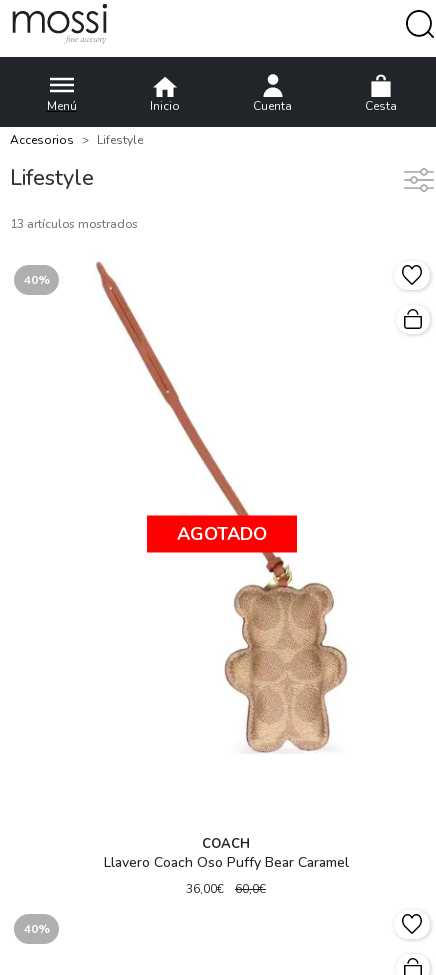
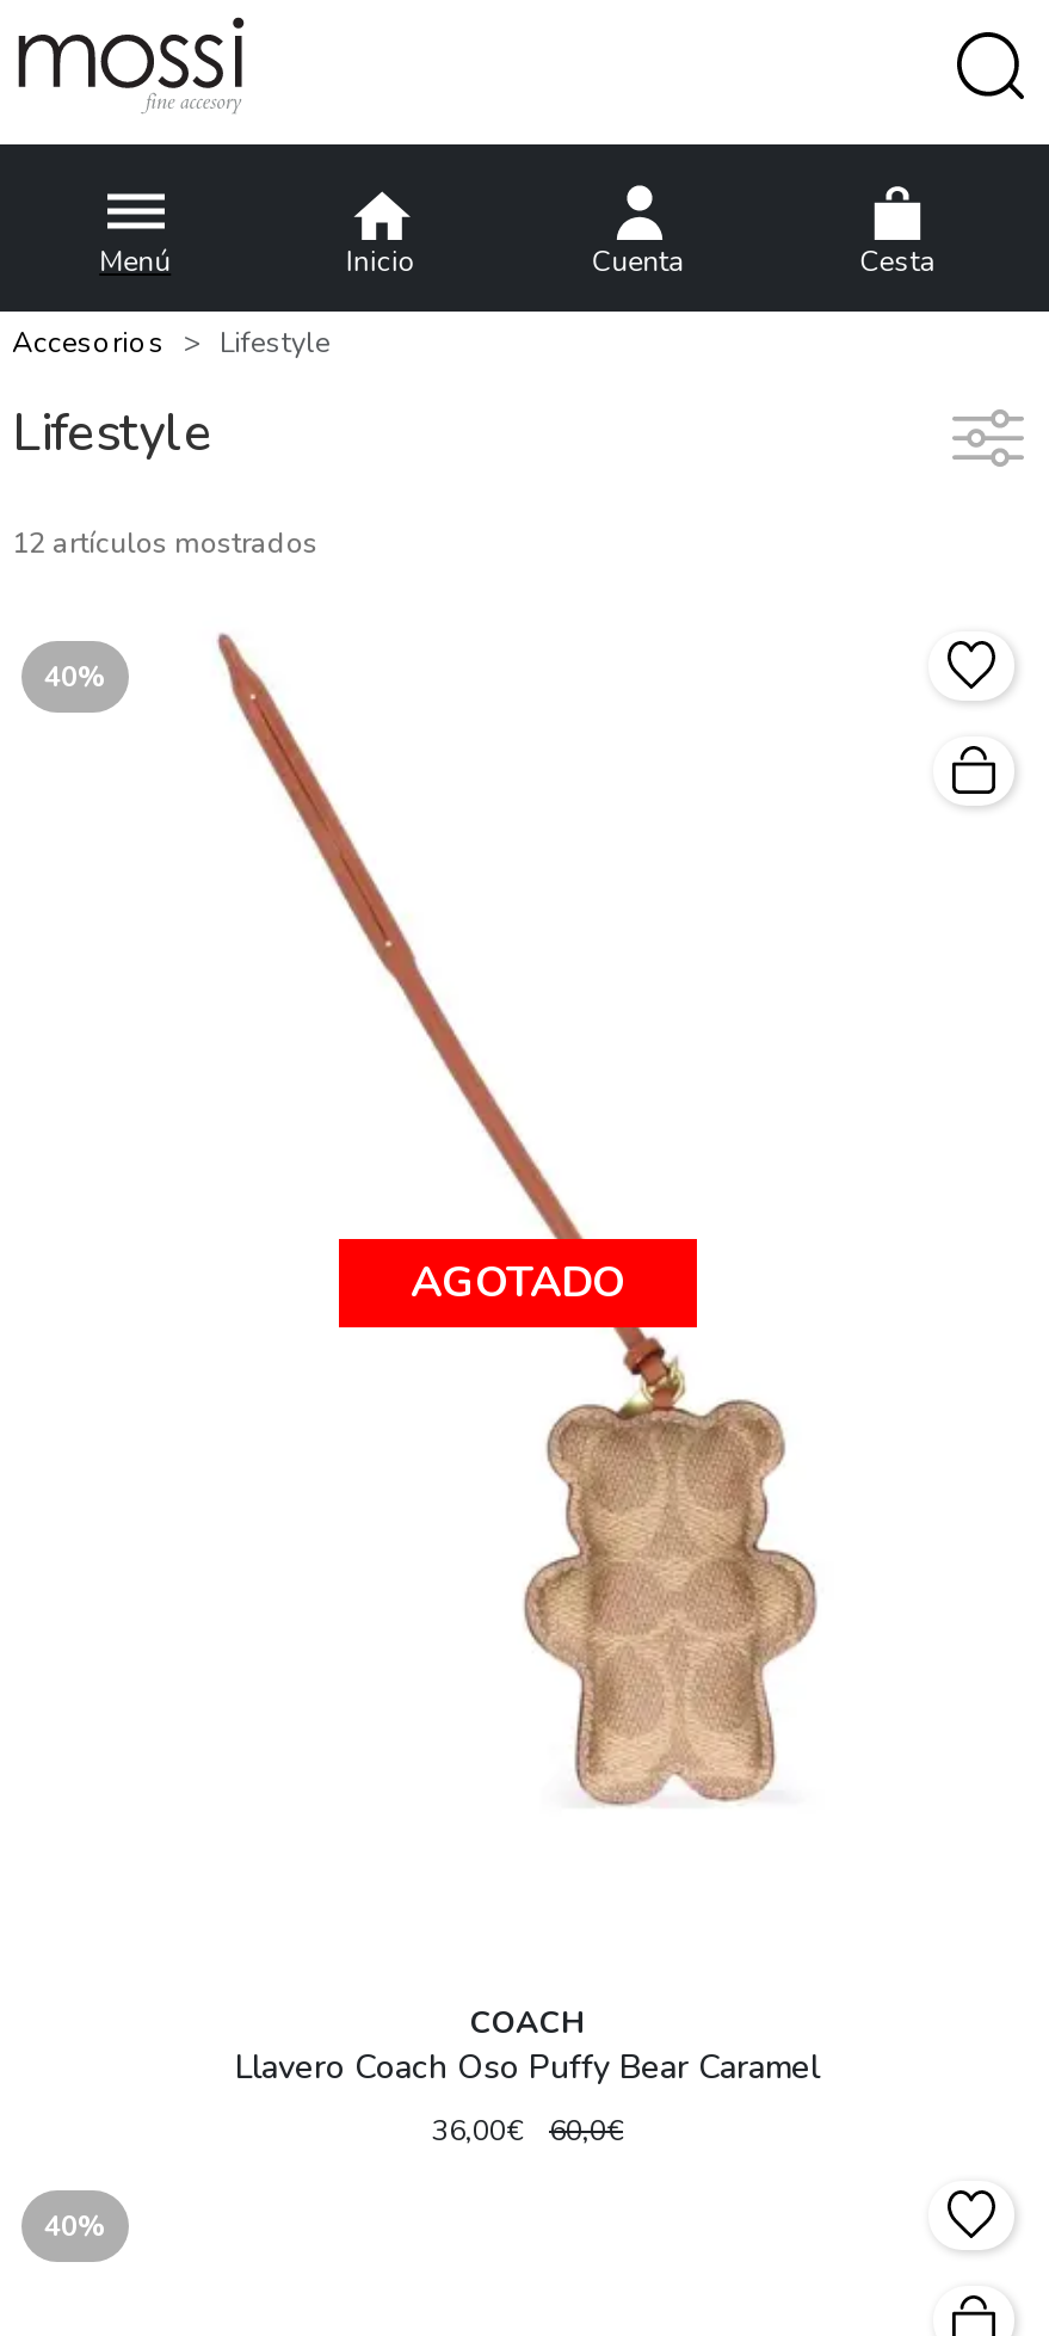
[10,216,138,232] 13 artículos mostrados -> [12,524,317,562] 12 artículos mostrados

